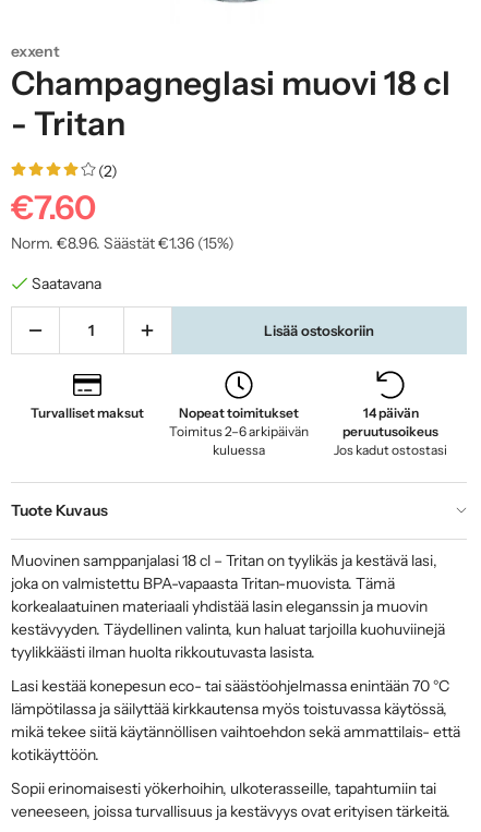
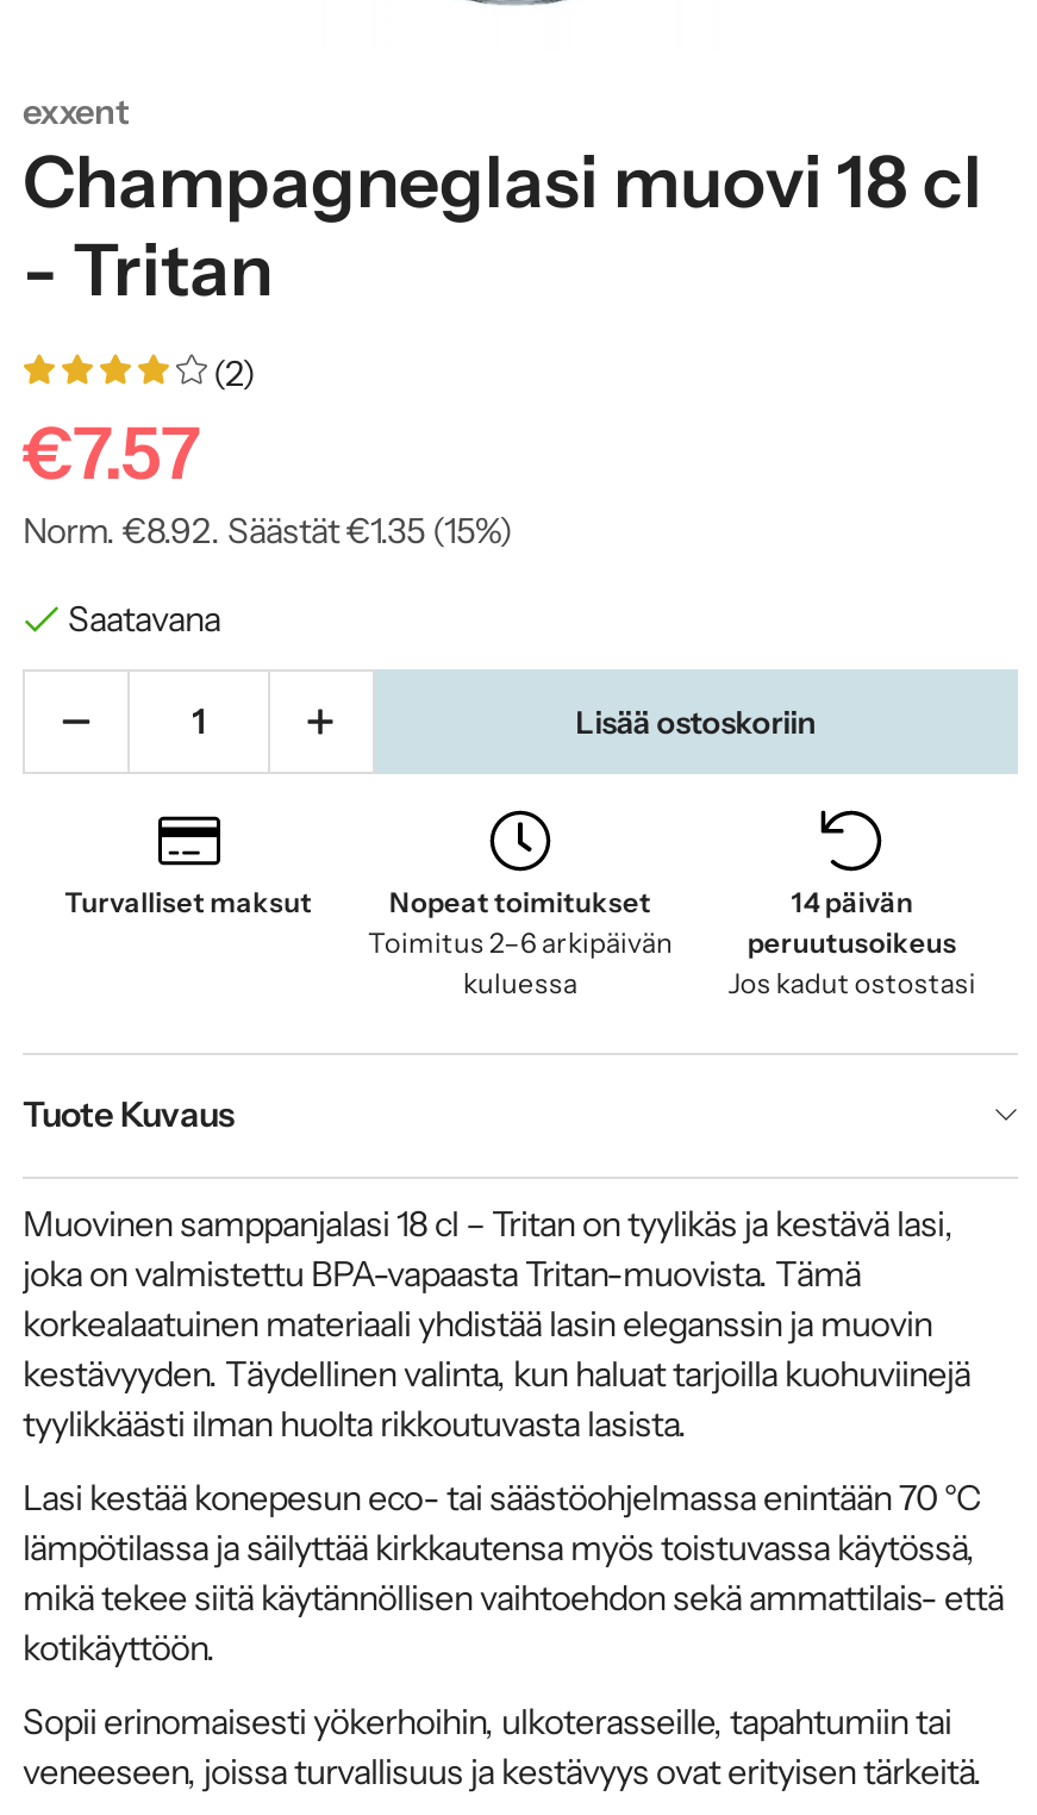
[11,188,96,228] €7.60 -> [23,410,201,498] €7.57
[11,233,235,253] Norm. €8.96. Säästät€1.36 (15%) -> [23,510,513,553] Norm. €8.92. Säästät€1.35 (15%)

